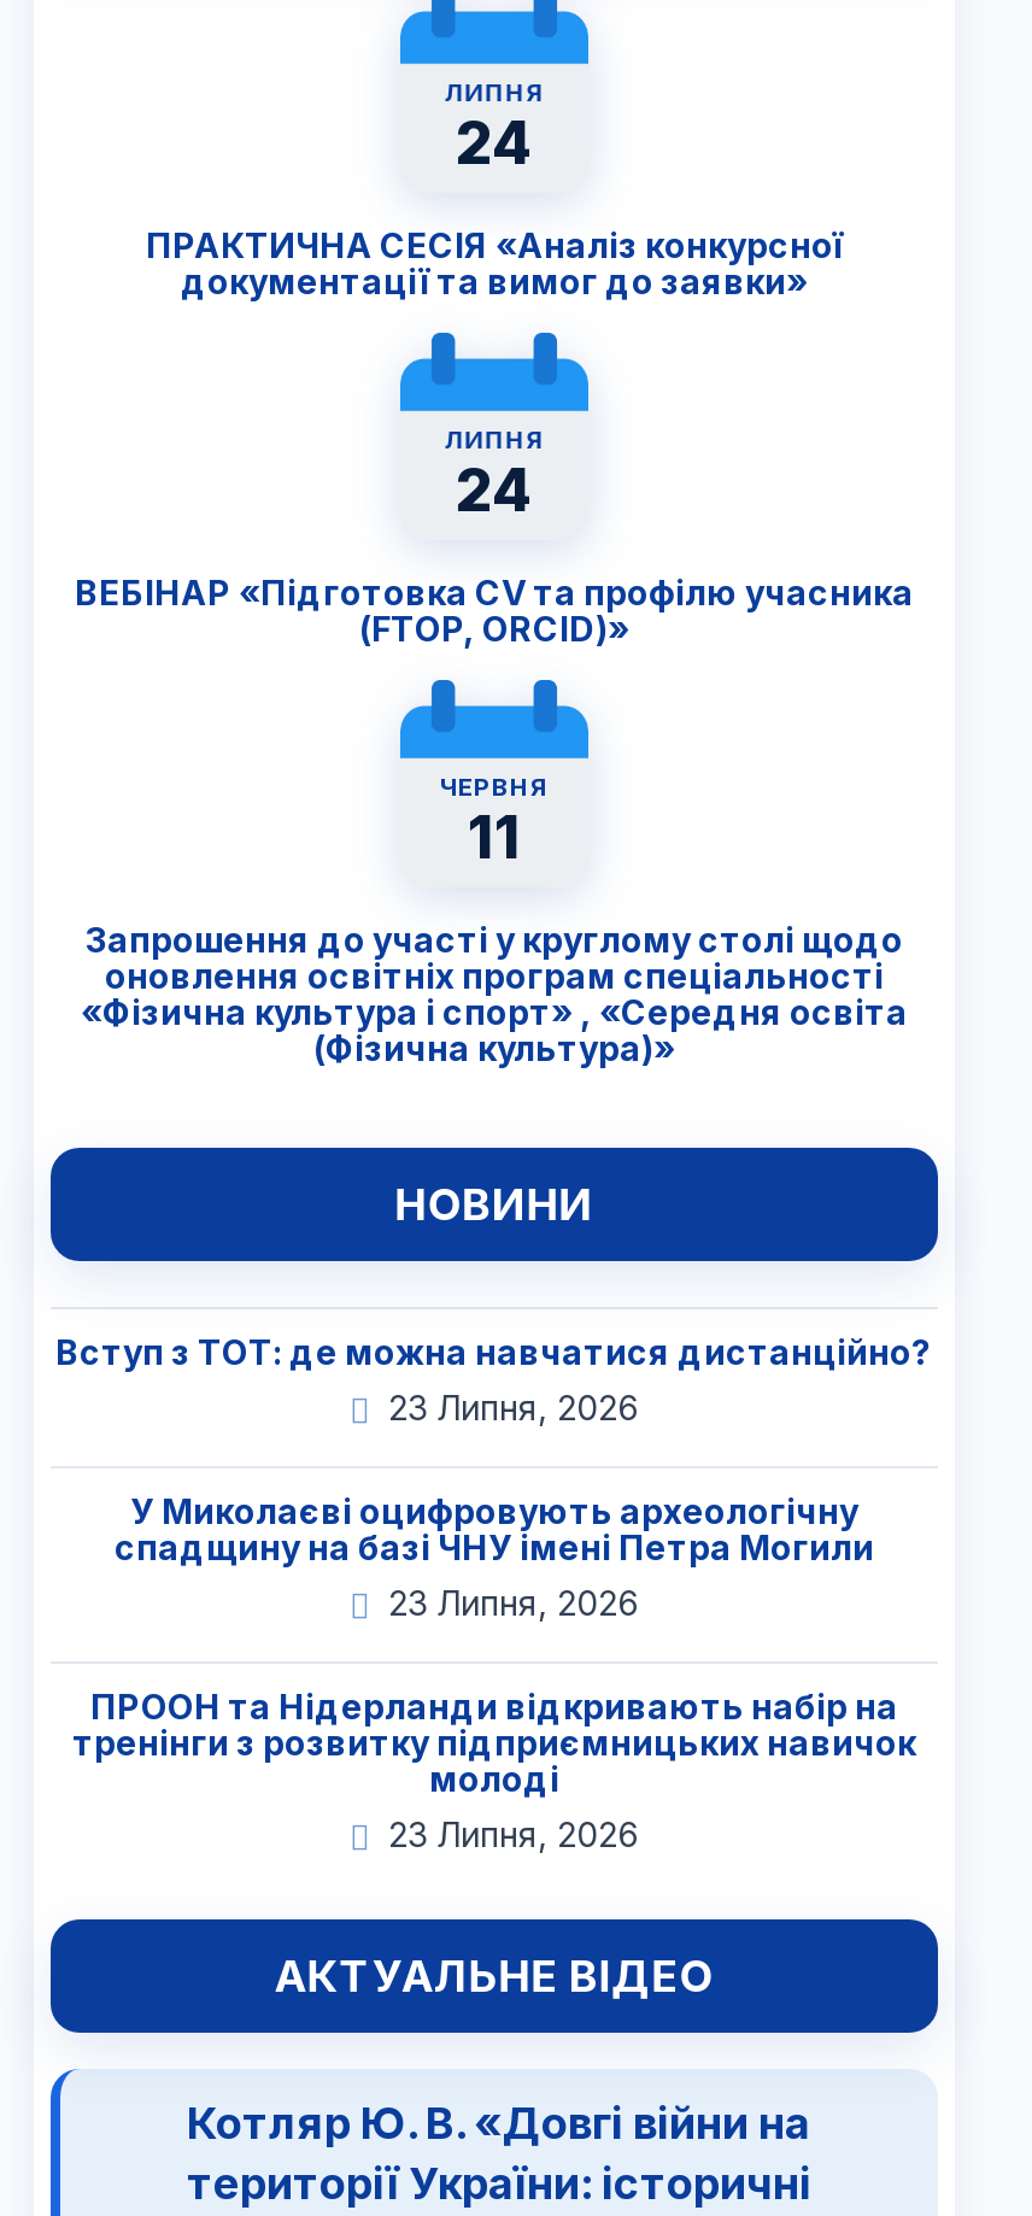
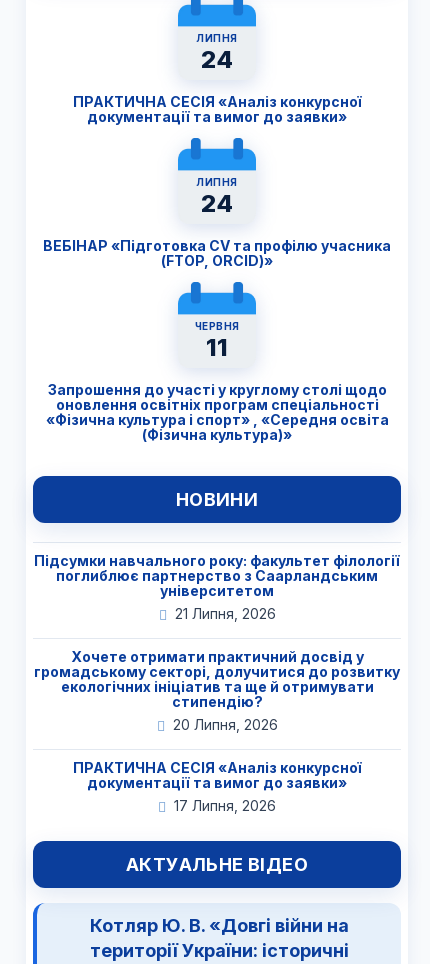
[55,1332,933,1428] Вступ з ТОТ: де можна навчатися дистанційно? | 23 Липня, 2026 -> [34,552,400,622] Підсумки навчального року: факультет філології | поглиблює партнерство з Саарландським | університетом | 21 Липня, 2026
[115,1491,874,1624] У Миколаєві оцифровують археологічну | спадщину на базі ЧНУ імені Петра Могили | 23 Липня, 2026 -> [34,648,400,733] Хочете отримати практичний досвід у | громадському секторі, долучитися до розвитку | екологічних ініціатив та ще й отримувати | стипендію? | 20 Липня, 2026
[72,1686,916,1855] ПРООН та Нідерланди відкривають набір на | тренінги з розвитку підприємницьких навичок | молоді | 23 Липня, 2026 -> [72,759,361,814] ПРАКТИЧНА СЕСІЯ «Аналіз конкурсної | документації та вимог до заявки» | 17 Липня, 2026

